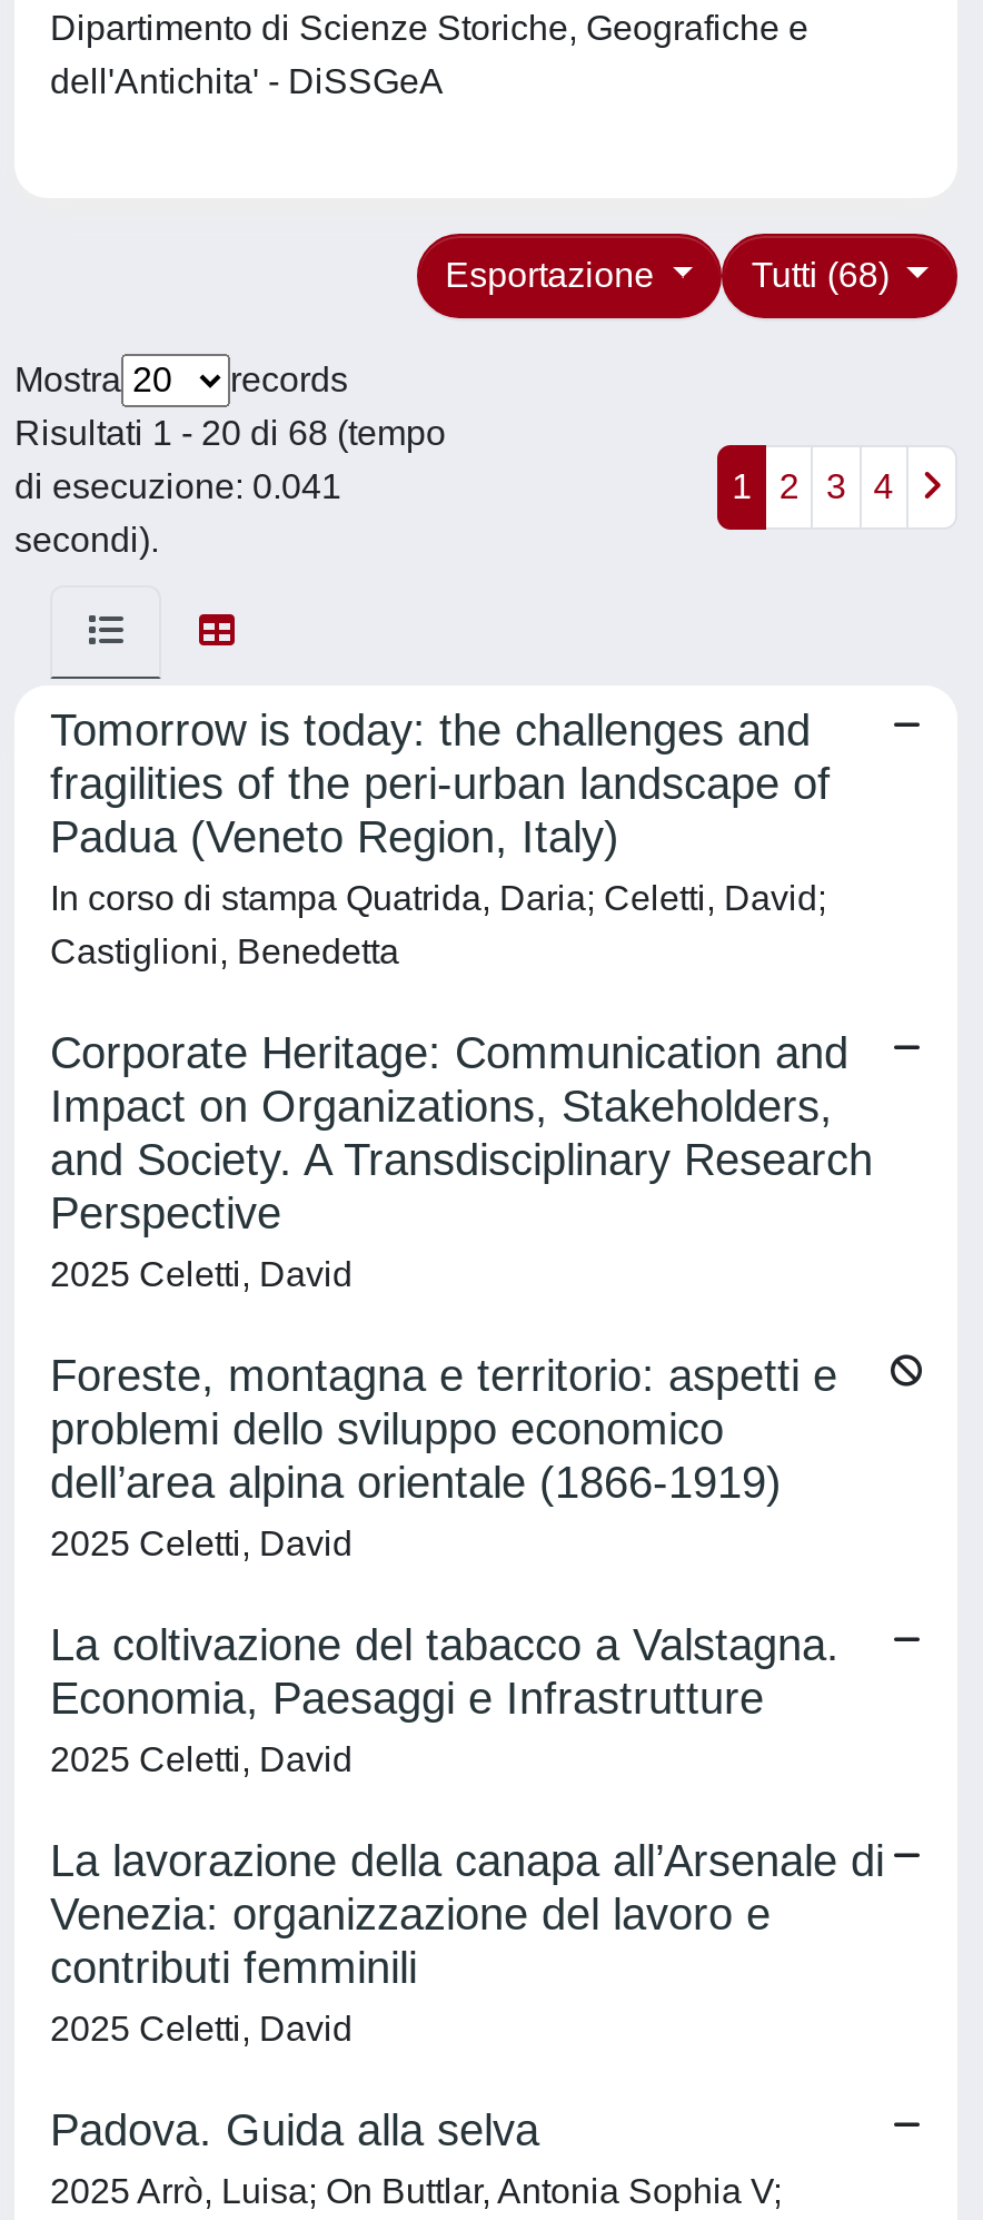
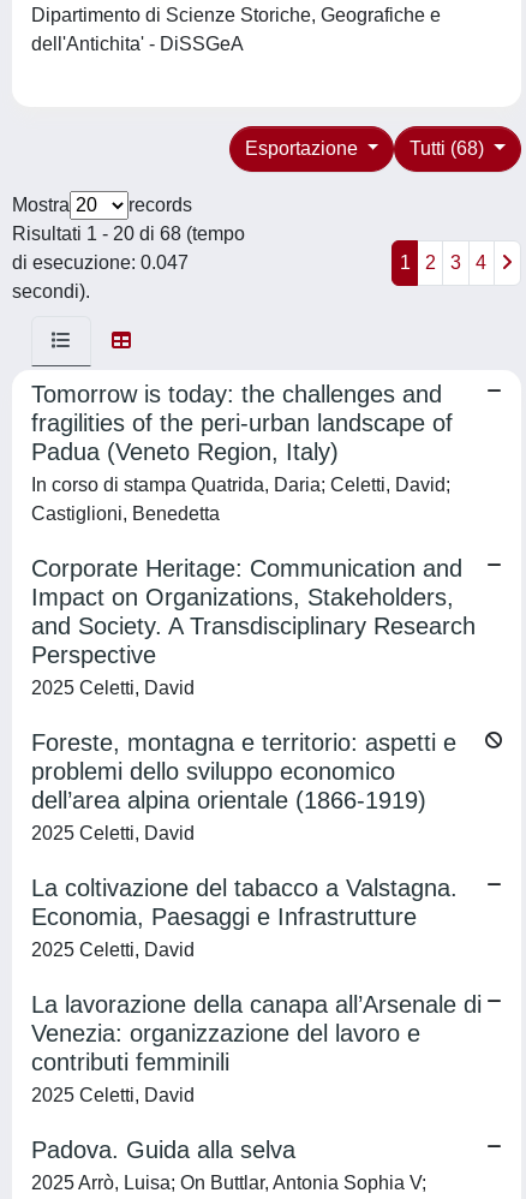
[14,467,341,505] di esecuzione: 0.041 -> [12,252,189,273] di esecuzione: 0.047

